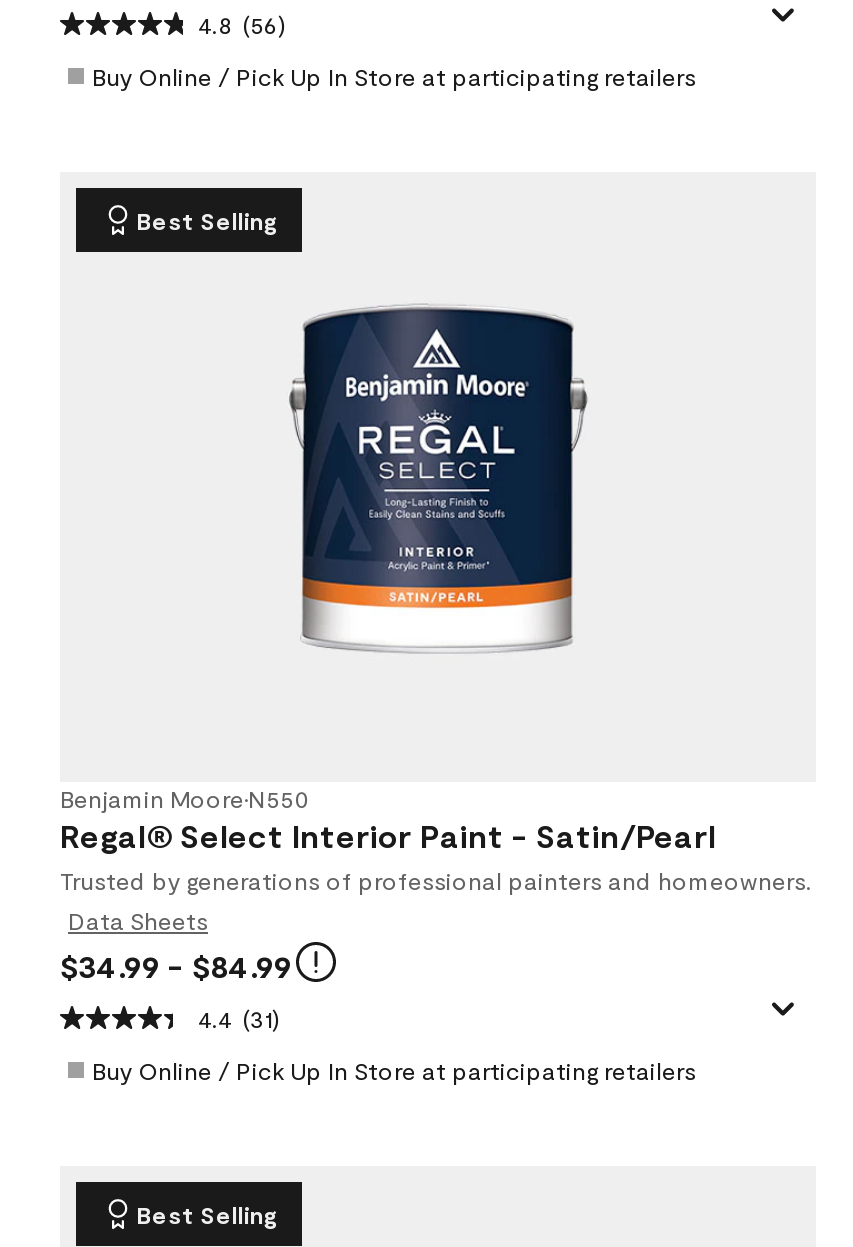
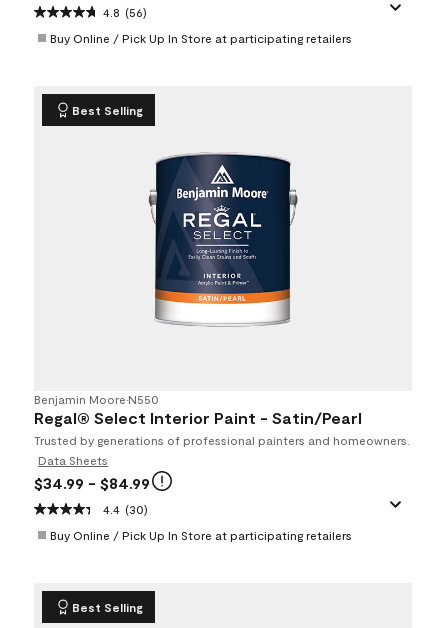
[198,1004,280,1032] 4.4 (31) -> [103,502,148,516] 4.4 (30)

